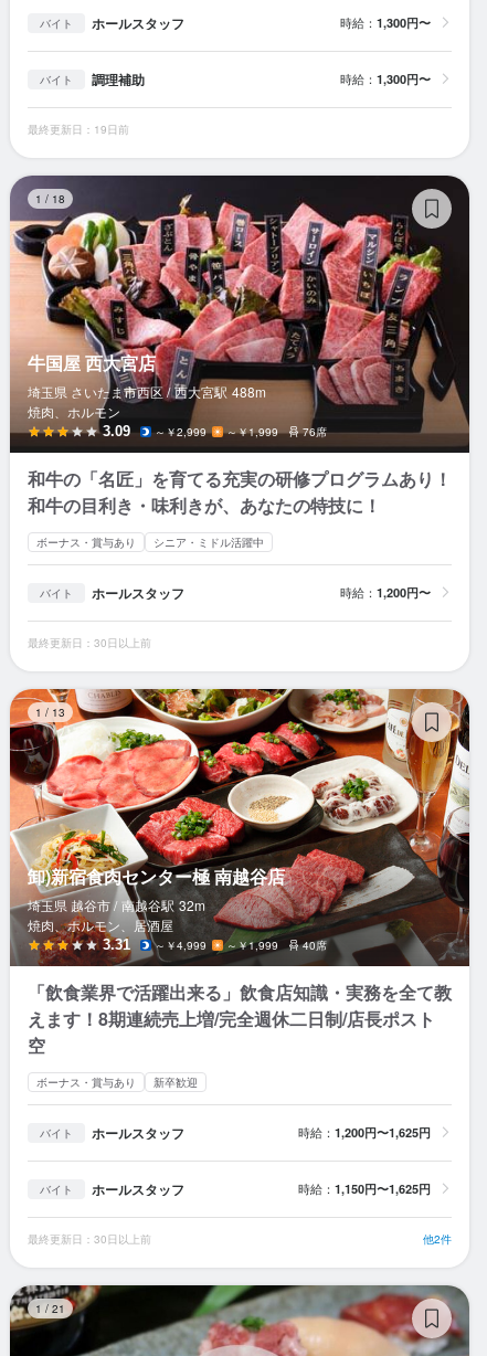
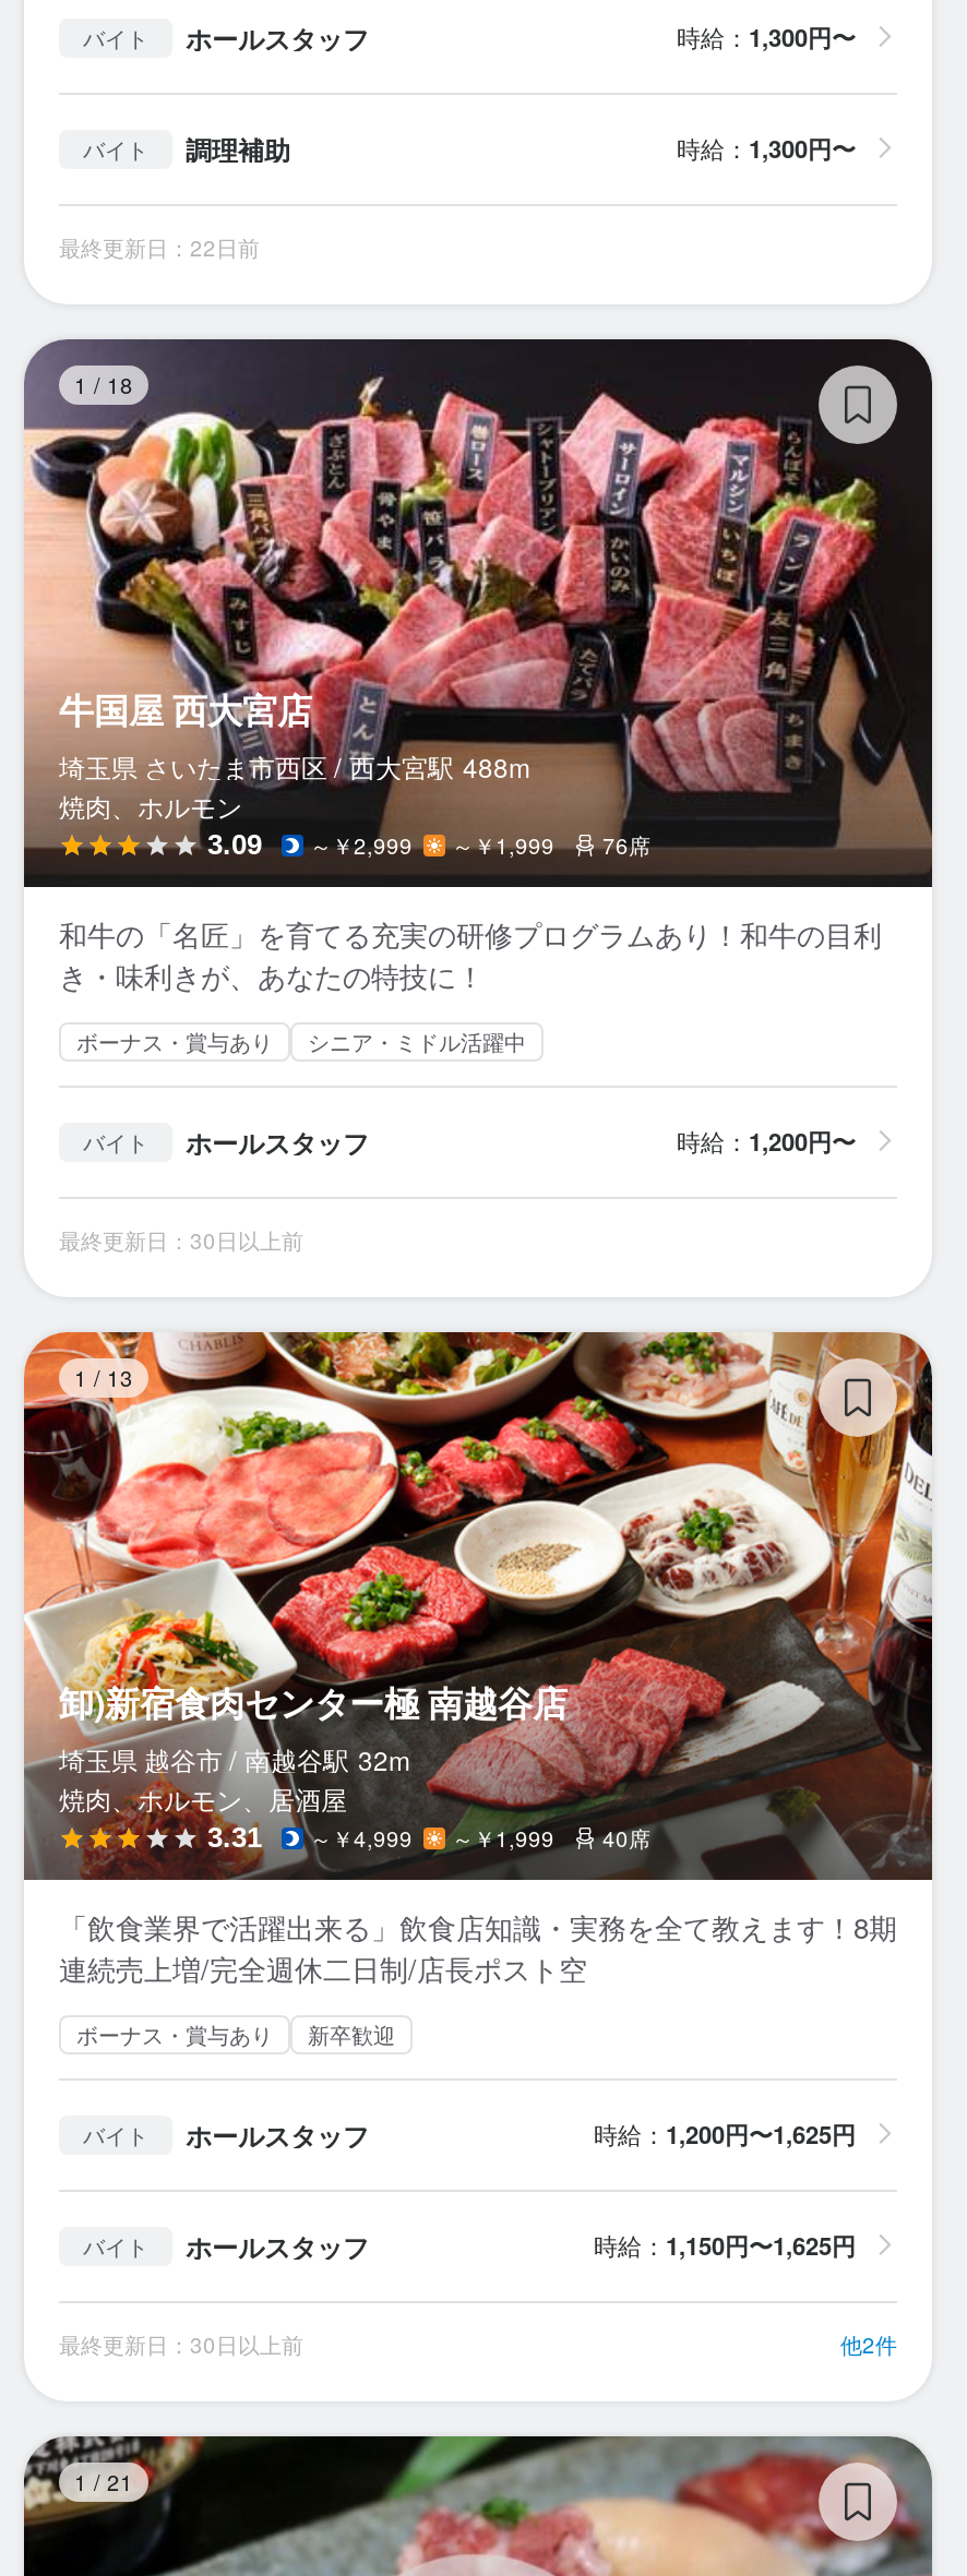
[28,121,129,137] 最終更新日：19日前 -> [59,232,260,263] 最終更新日：22日前

